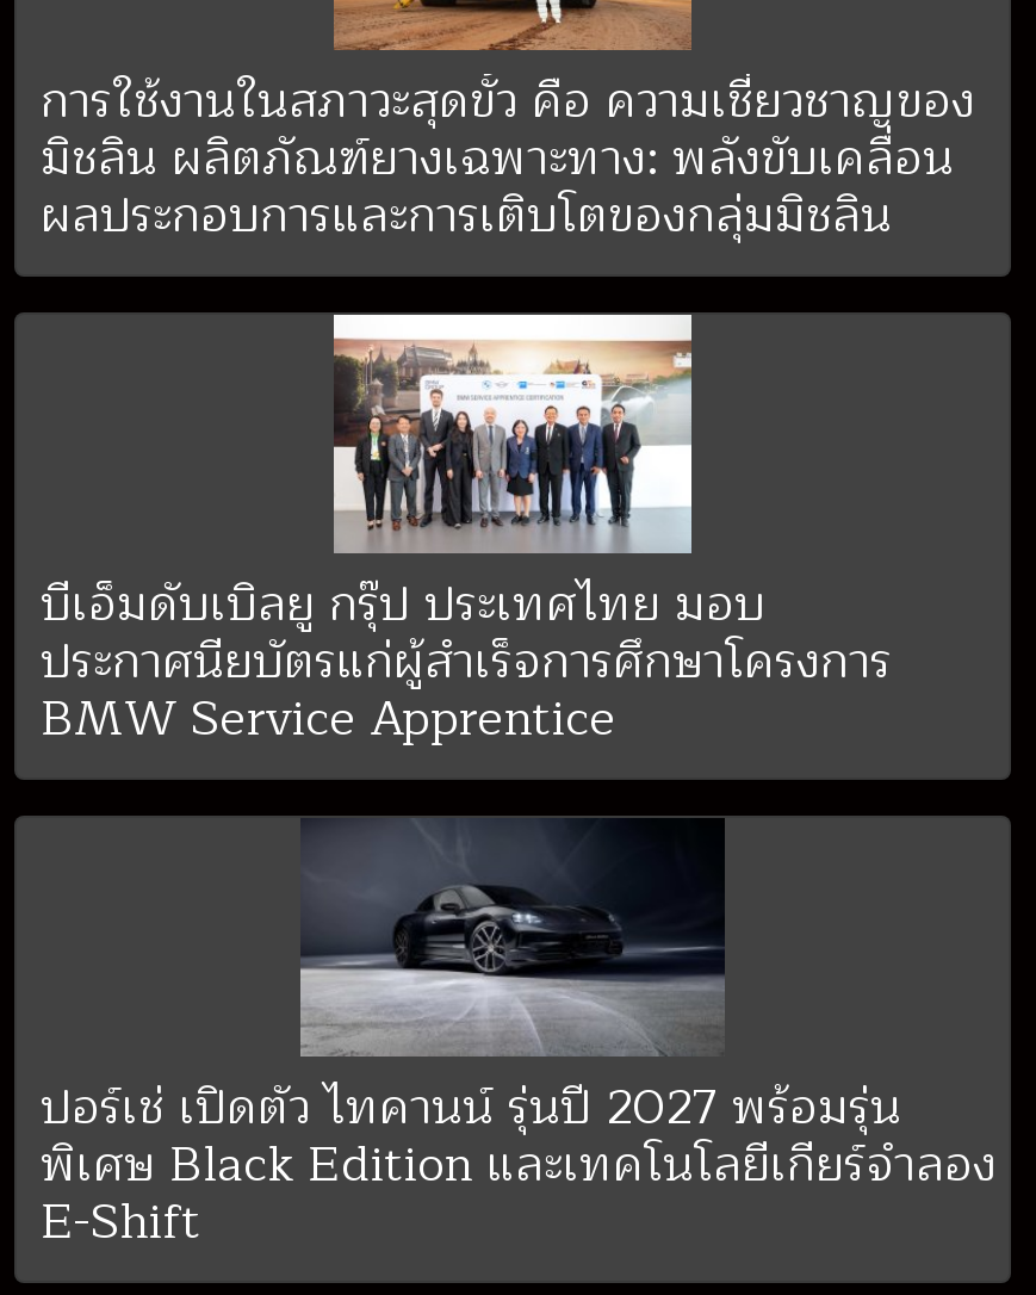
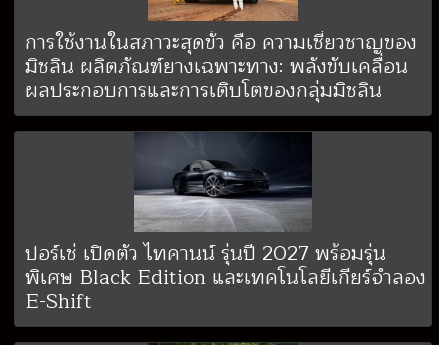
[41,312,892,758] [image] | บีเอ็มดับเบิลยู กรุ๊ป ประเทศไทย มอบ | ประกาศนียบัตรแก่ผู้สำเร็จการศึกษาโครงการ | BMW Service Apprentice -> none

